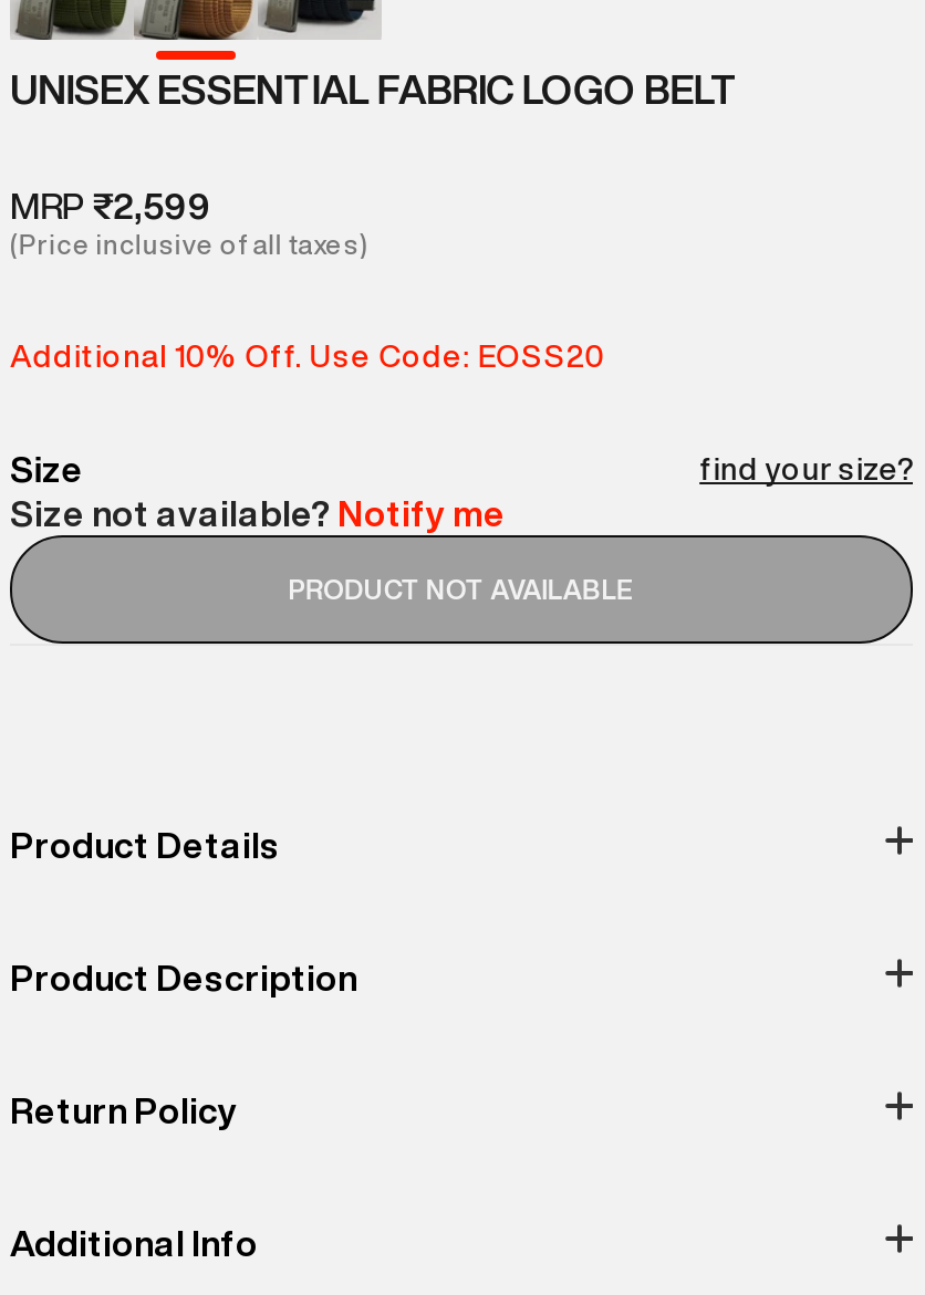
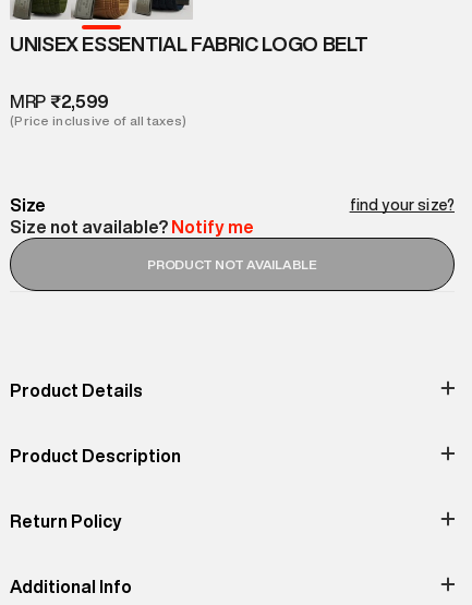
[10,340,605,371] Additional 10% Off. Use Code: EOSS20 -> none

